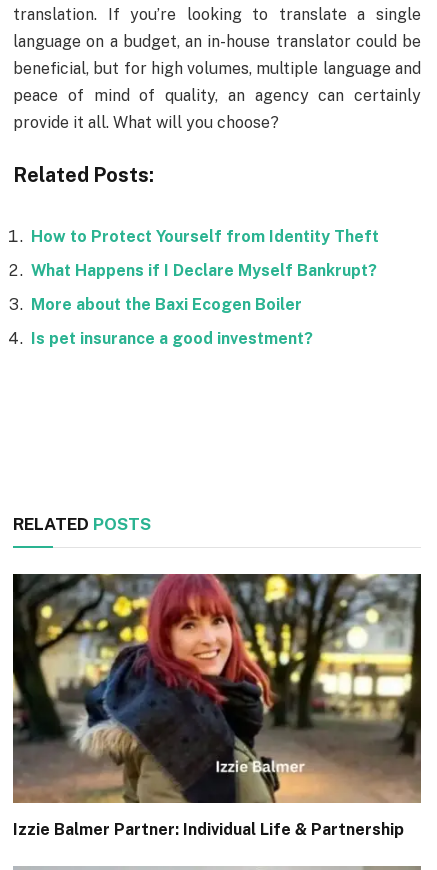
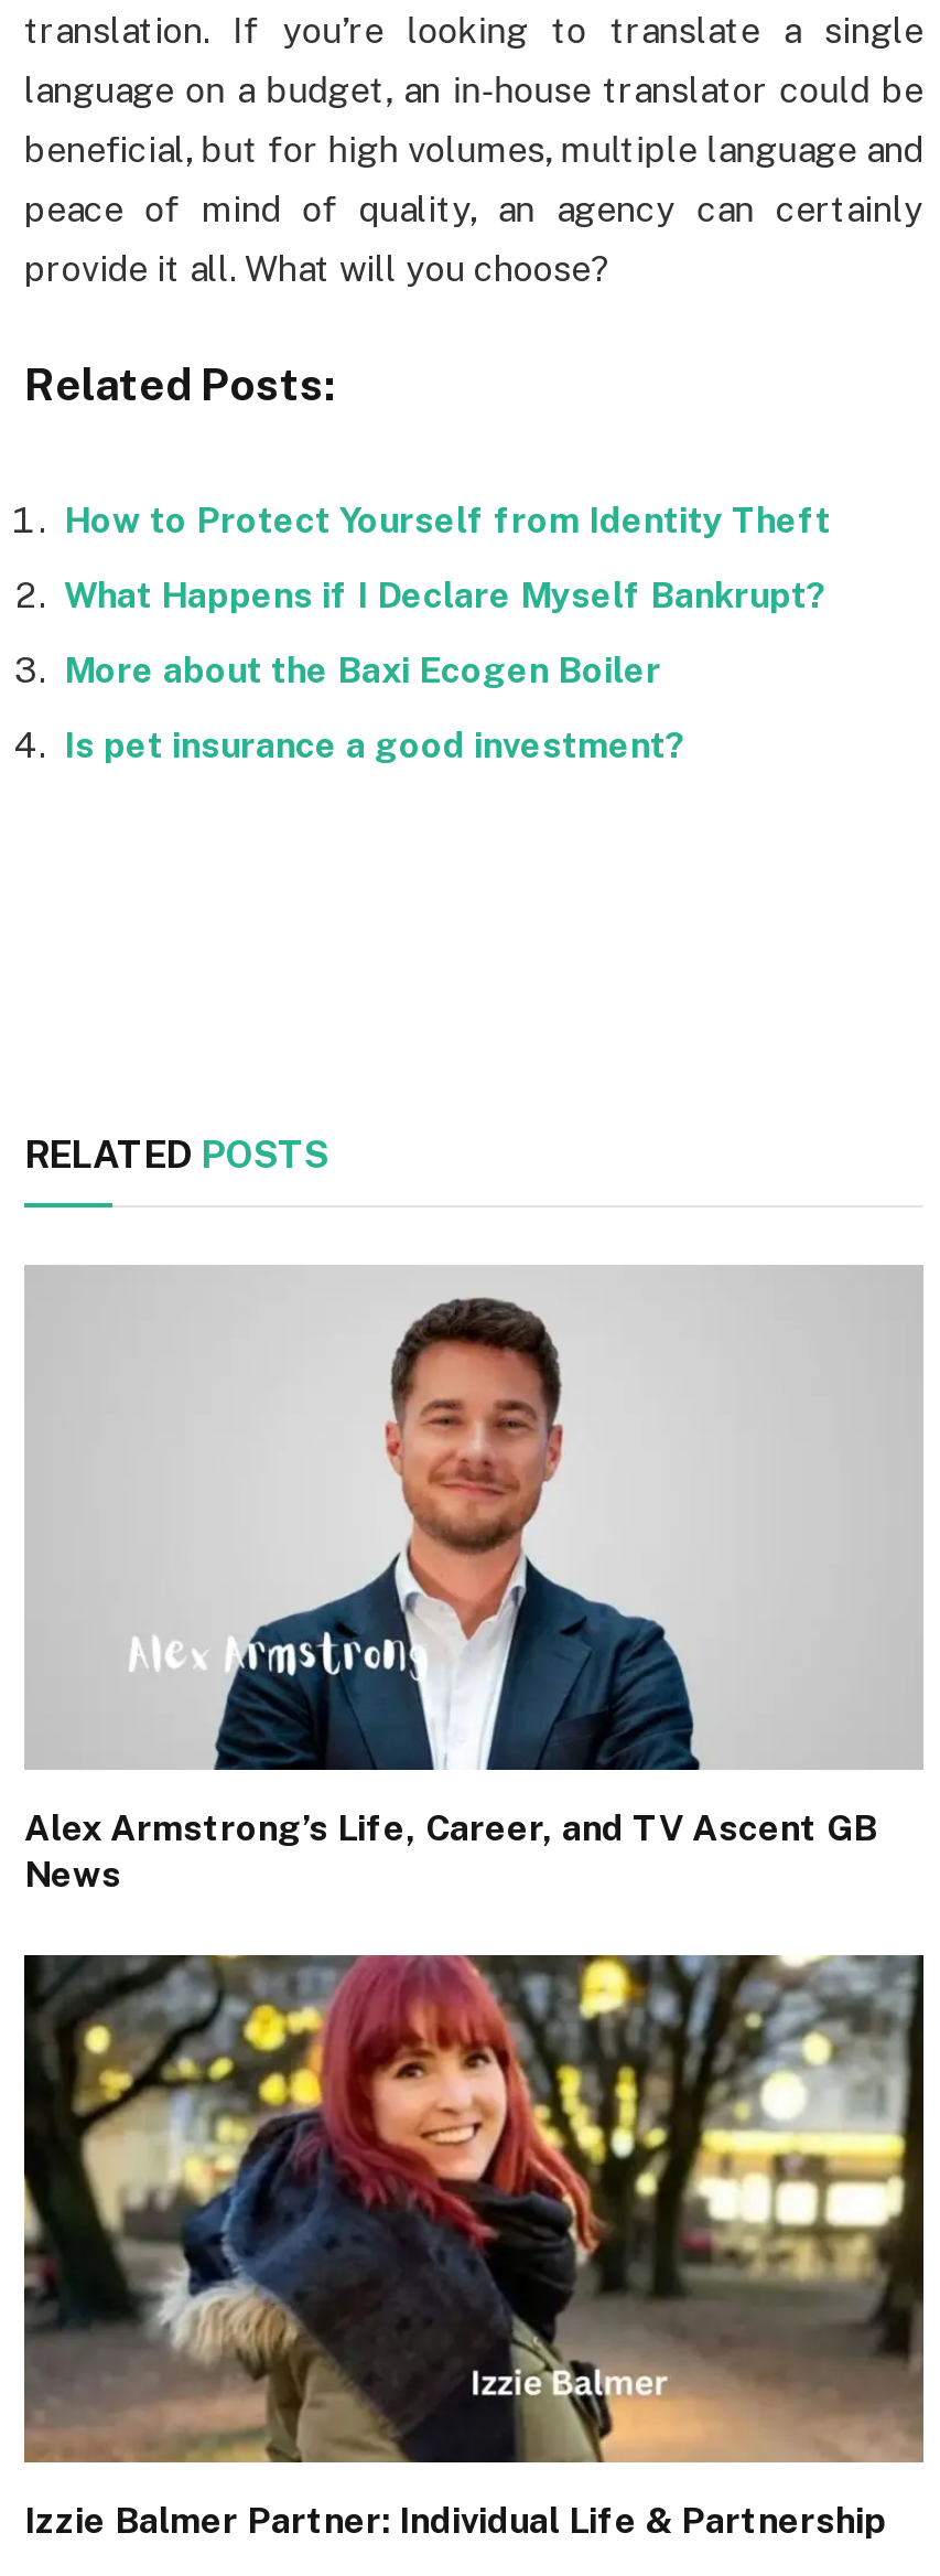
none -> [24,1265,923,1896] [image] | Alex Armstrong’s Life, Career, and TV Ascent GB | News

